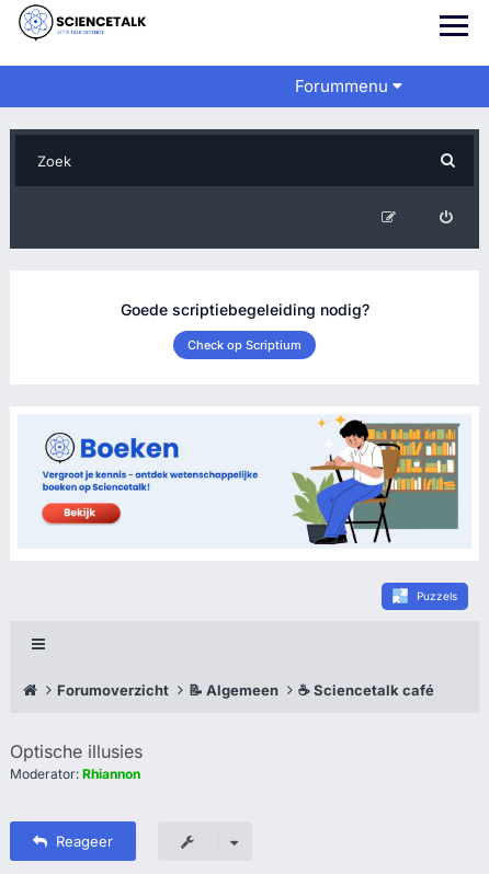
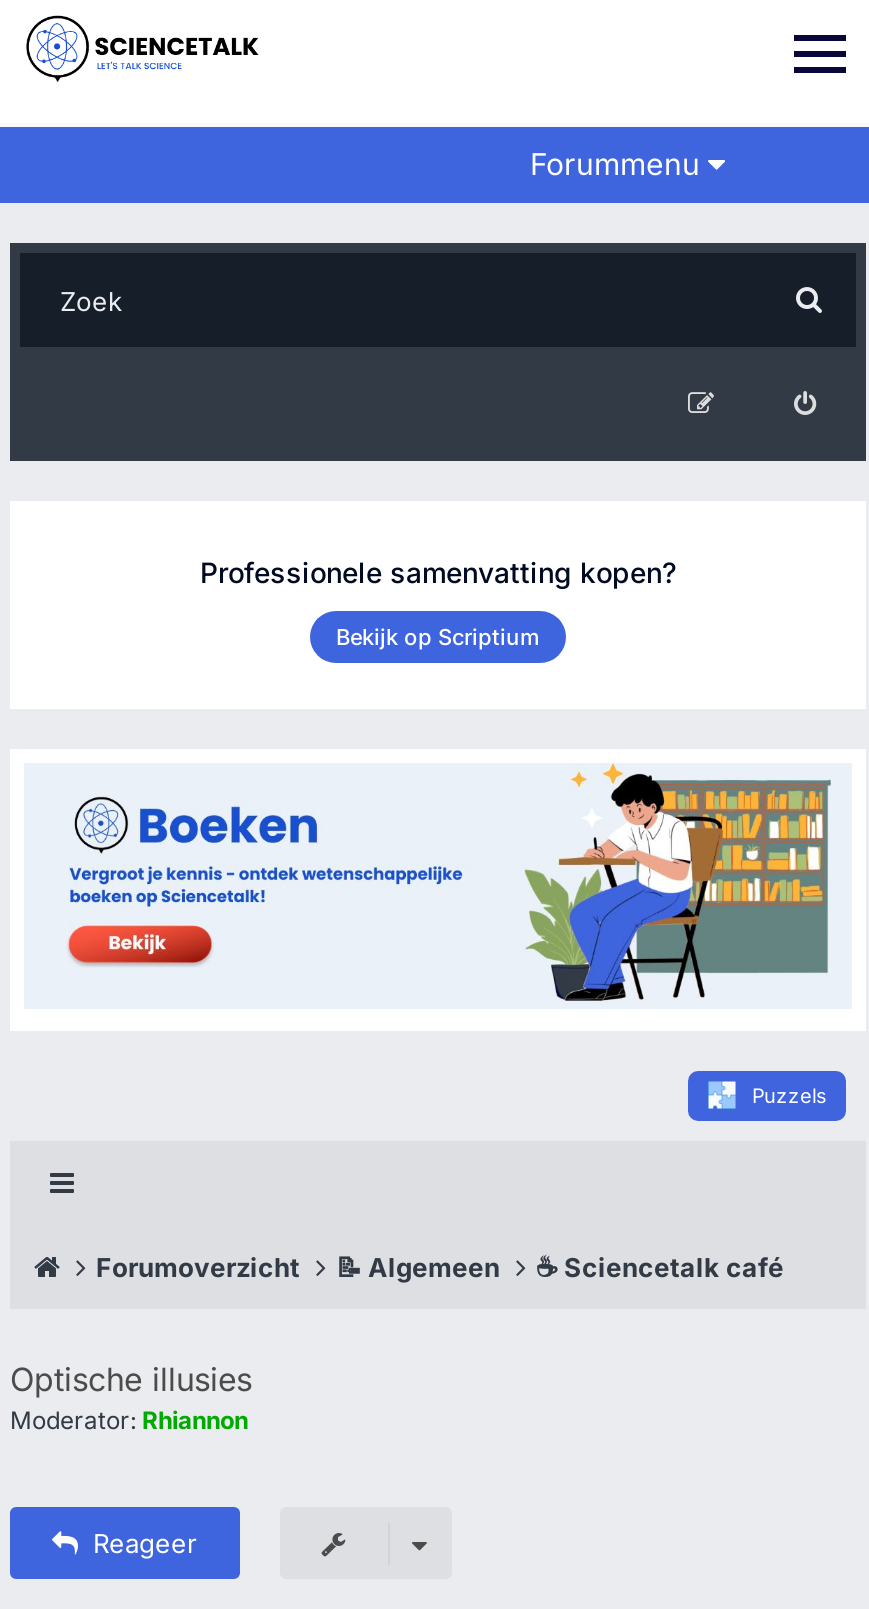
[120,300,369,319] Goede scriptiebegeleiding nodig? -> [200,555,676,589] Professionele samenvatting kopen?
[187,337,302,353] Check op Scriptium -> [336,623,540,651] Bekijk op Scriptium

